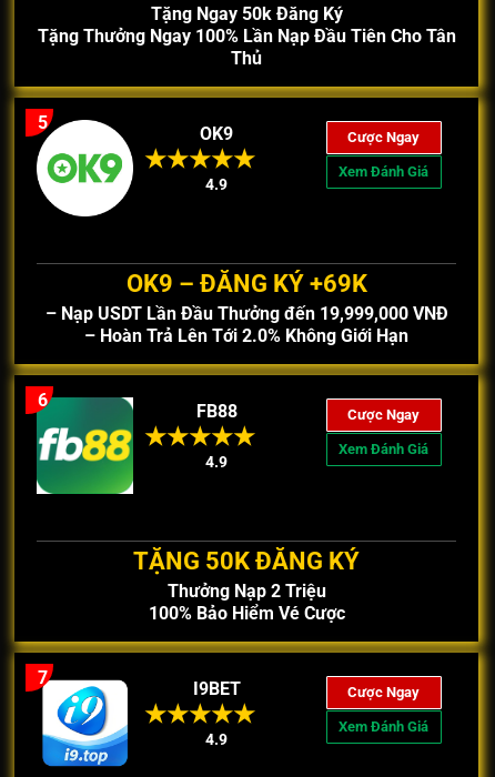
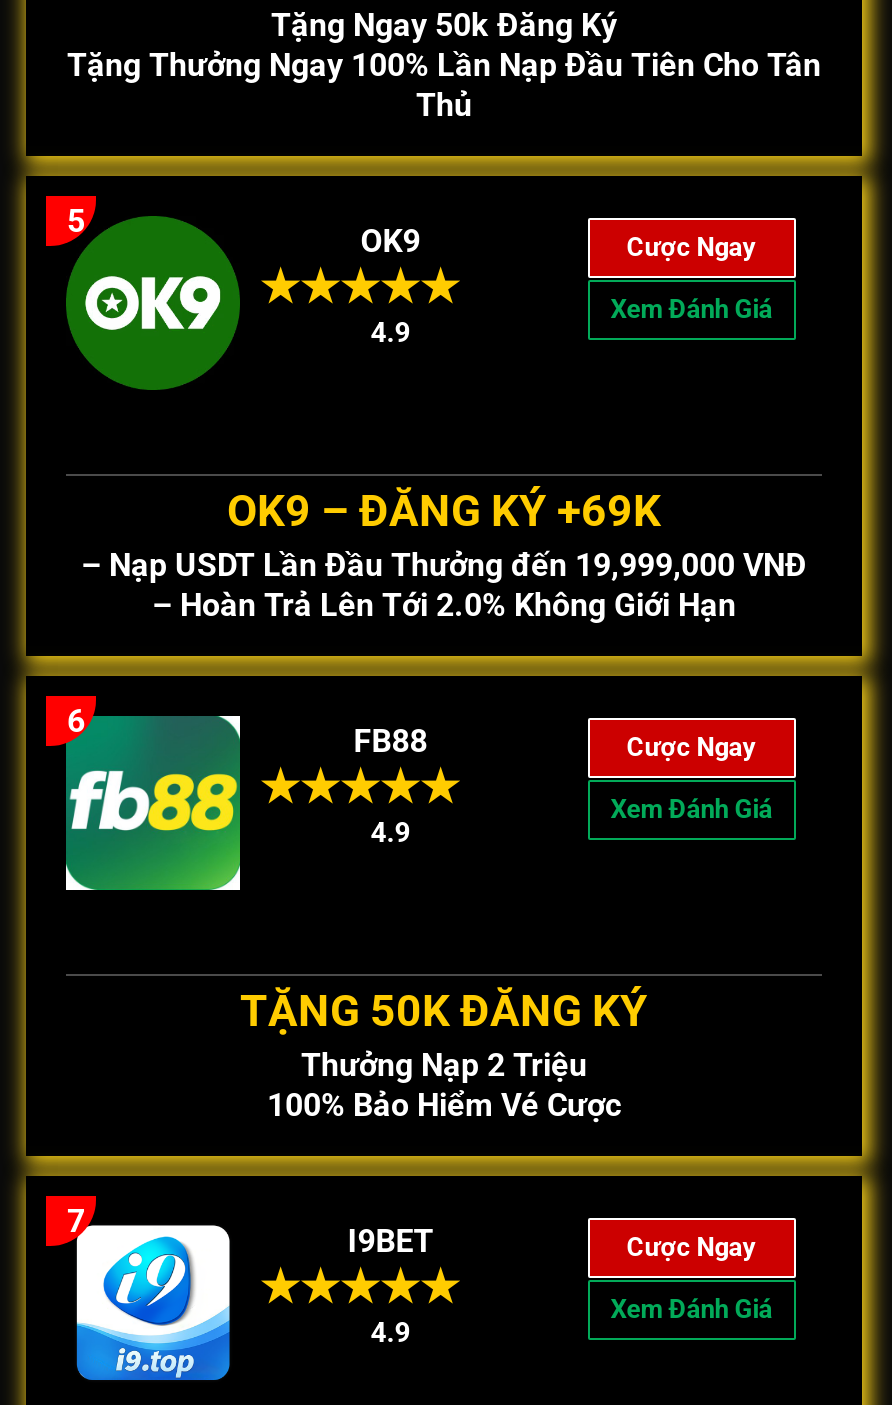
[36,119,134,218] [image] -> [66,216,240,390] [image]

